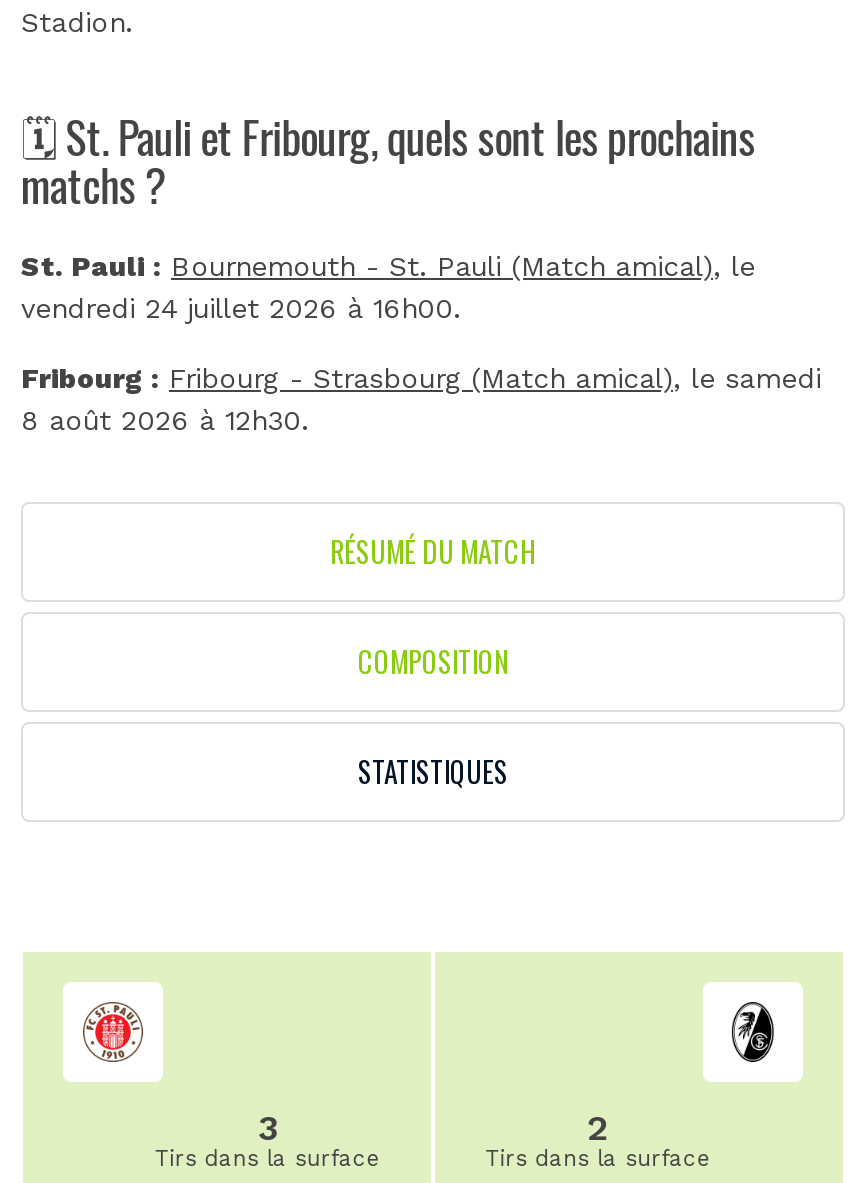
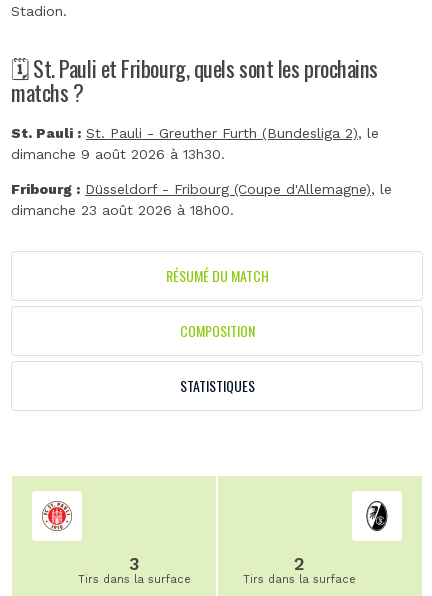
[21,251,755,325] St. Pauli : Bournemouth - St. Pauli (Match amical), le | vendredi 24 juillet 2026 à 16h00. -> [11,125,379,162] St. Pauli : St. Pauli - Greuther Furth (Bundesliga 2), le | dimanche 9 août 2026 à 13h30.
[21,363,821,437] Fribourg : Fribourg - Strasbourg (Match amical), le samedi | 8 août 2026 à 12h30. -> [11,181,392,218] Fribourg : Düsseldorf - Fribourg (Coupe d'Allemagne), le | dimanche 23 août 2026 à 18h00.

